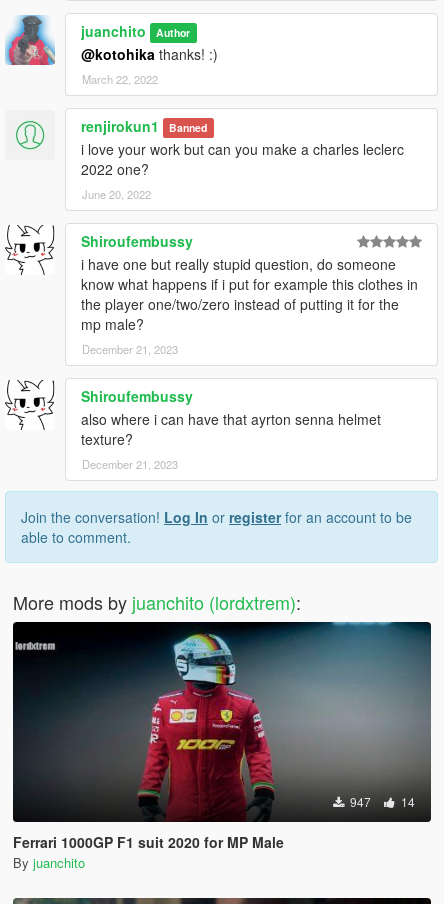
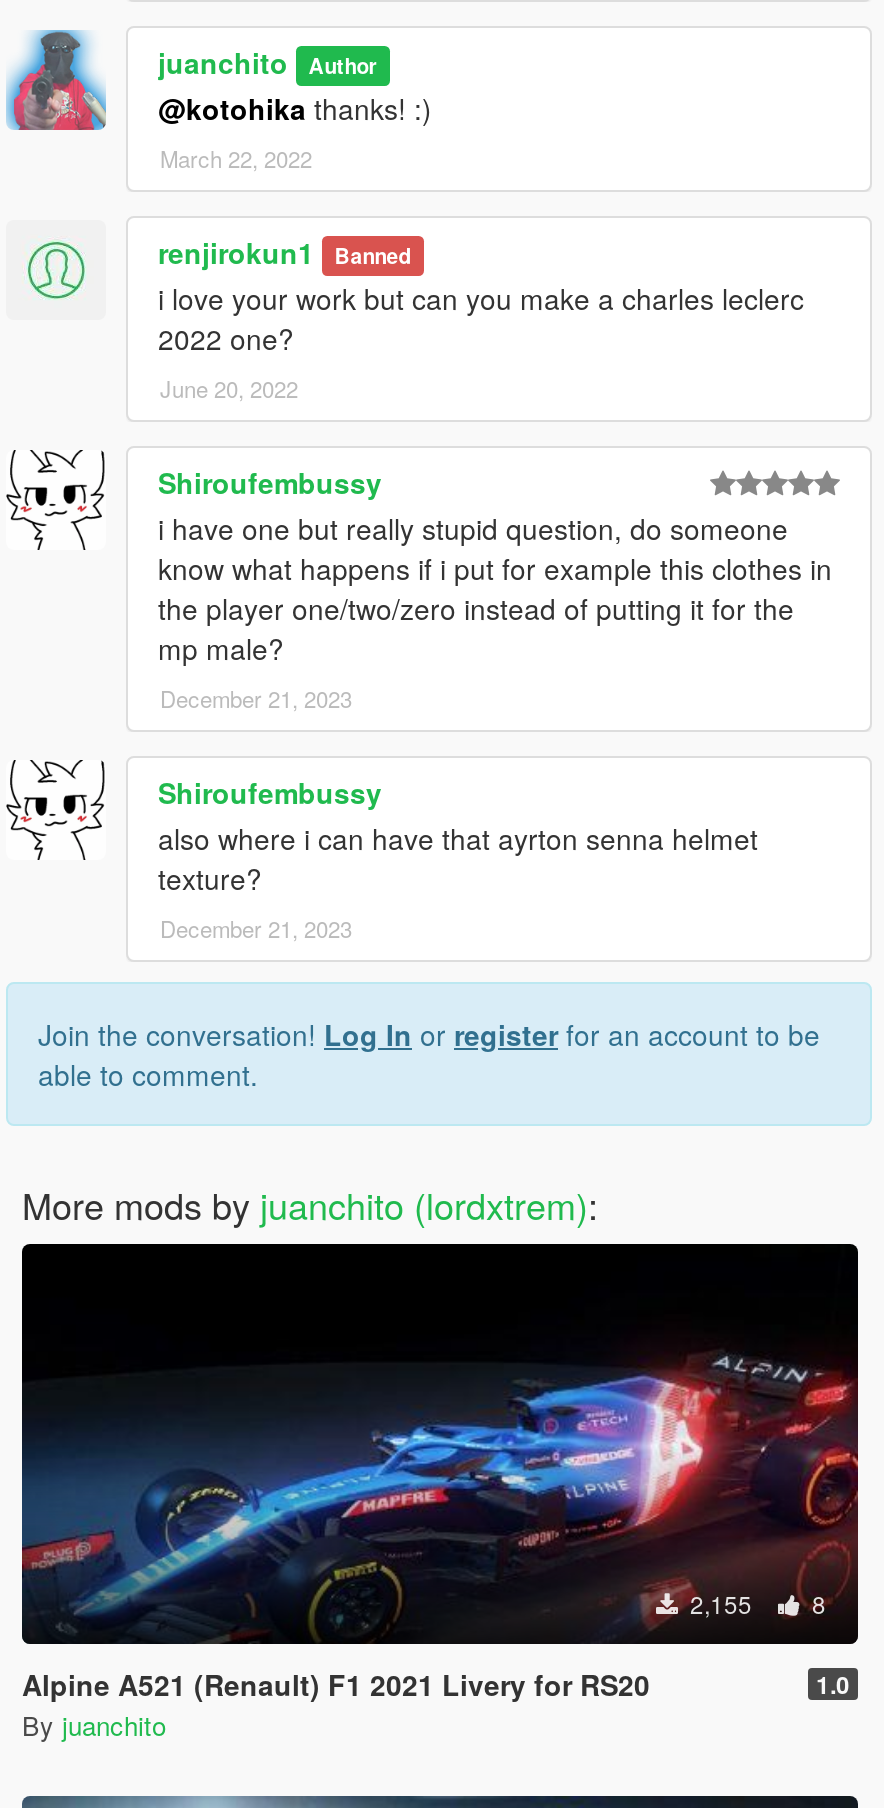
[13,621,432,822] [image] | 947 | 14 -> [22,1242,860,1644] [image] | 2,155 | 8
[13,832,284,852] Ferrari 1000GP F1 suit 2020 for MP Male -> [22,1664,850,1704] Alpine A521 (Renault) F1 2021 Livery for RS20 | 1.0

